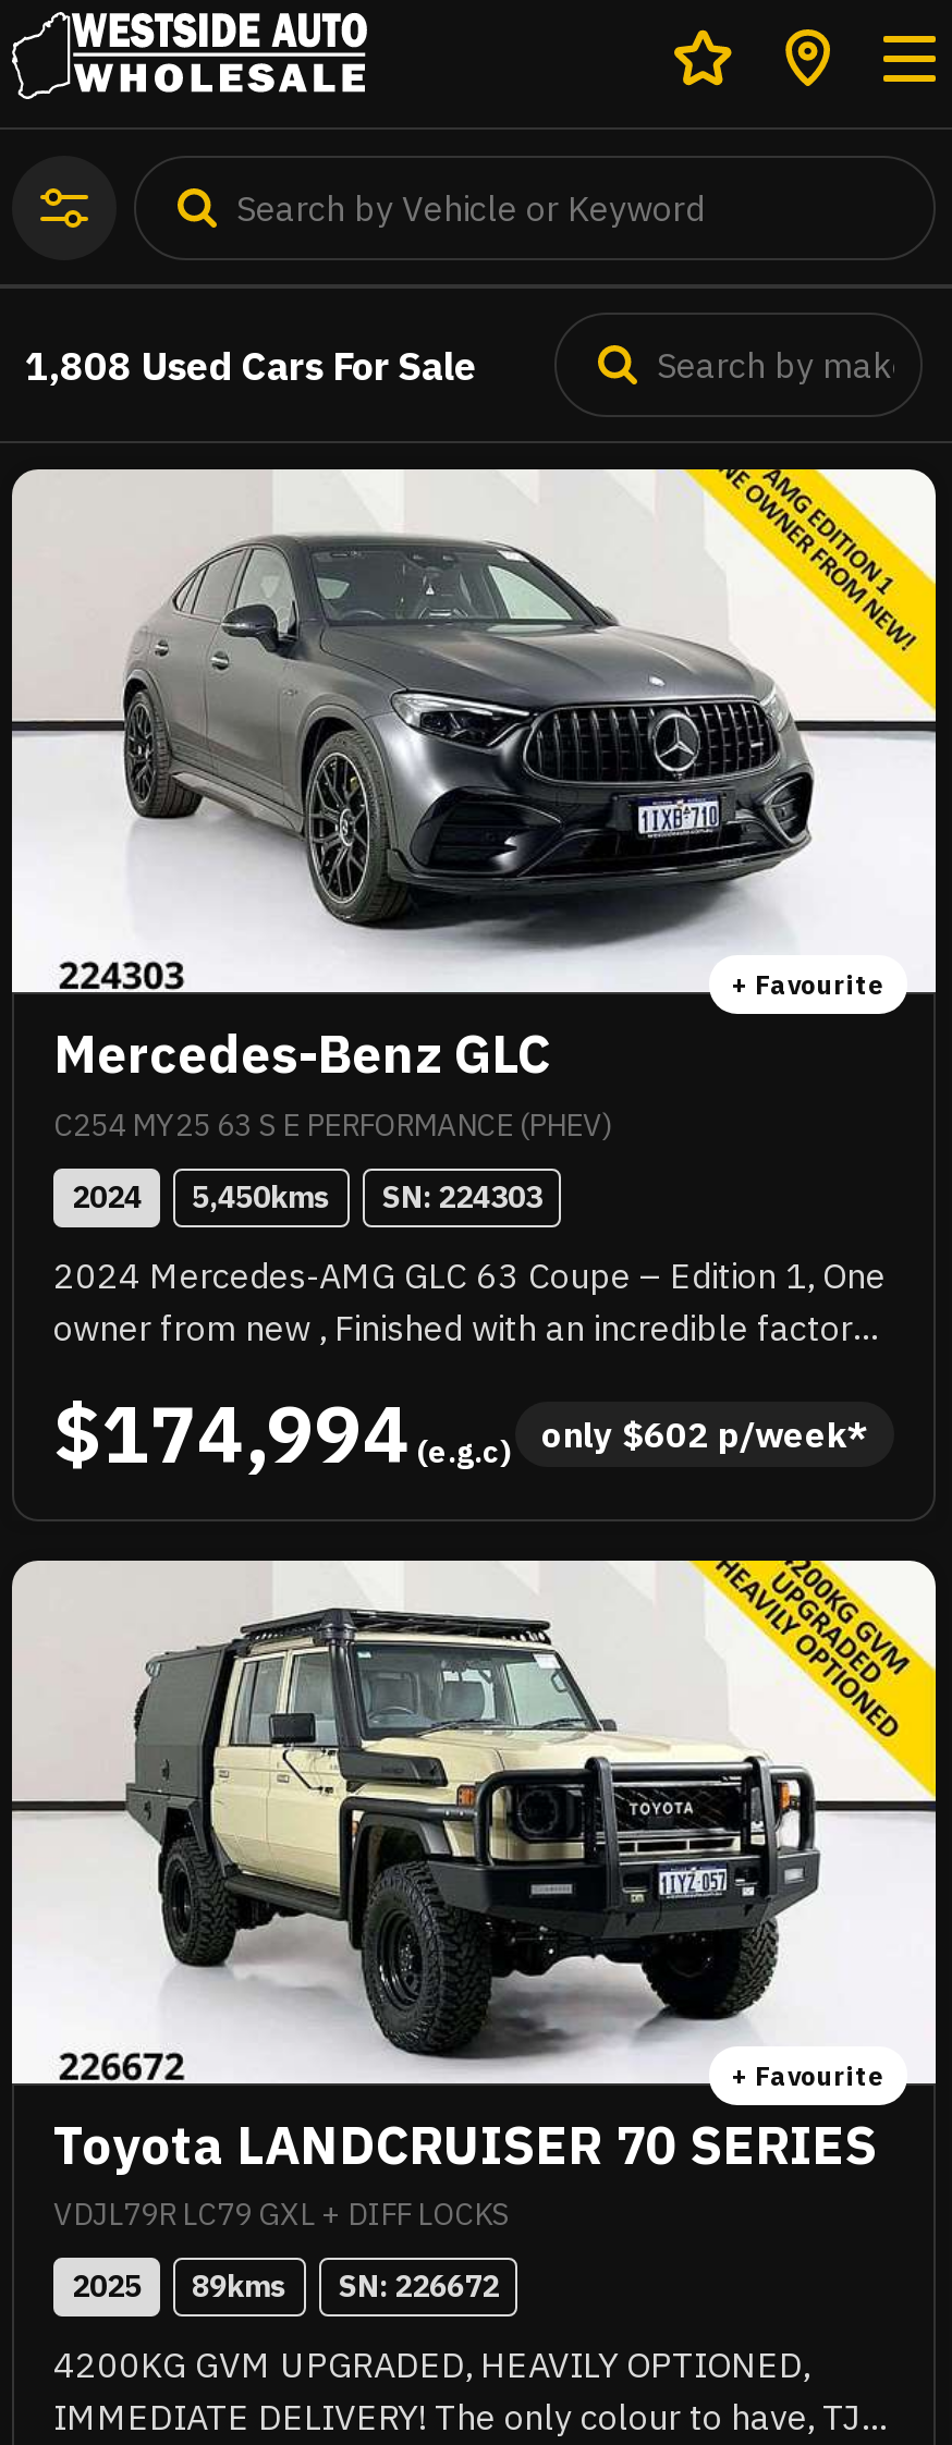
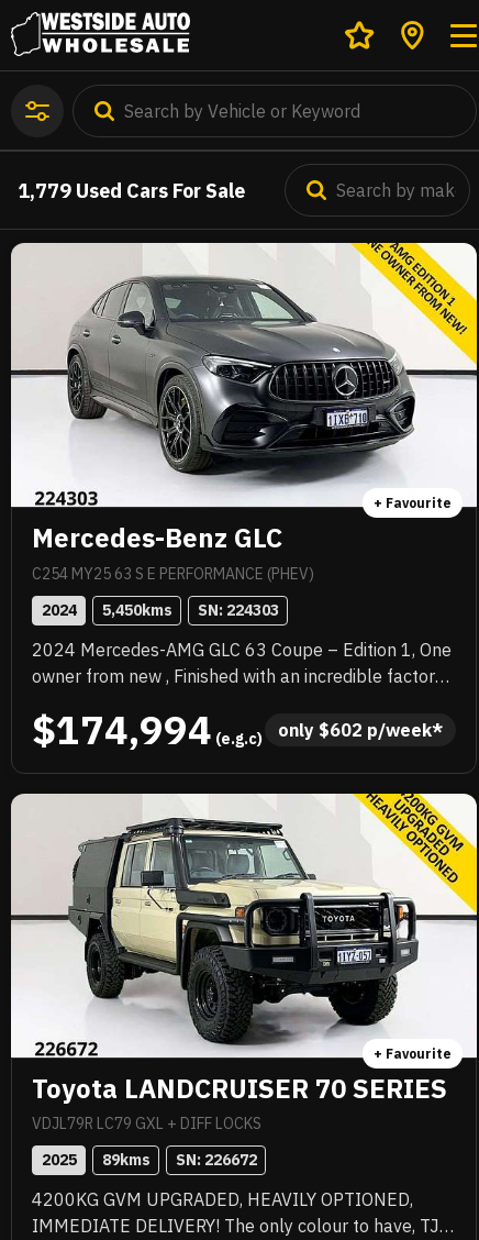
[25,340,476,390] 1,808 Used Cars For Sale -> [18,178,245,203] 1,779 Used Cars For Sale

